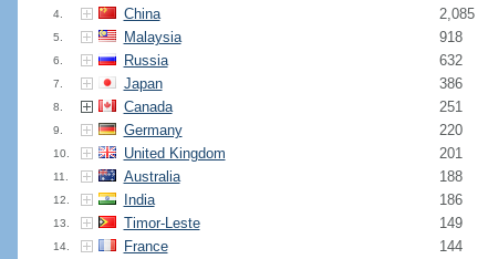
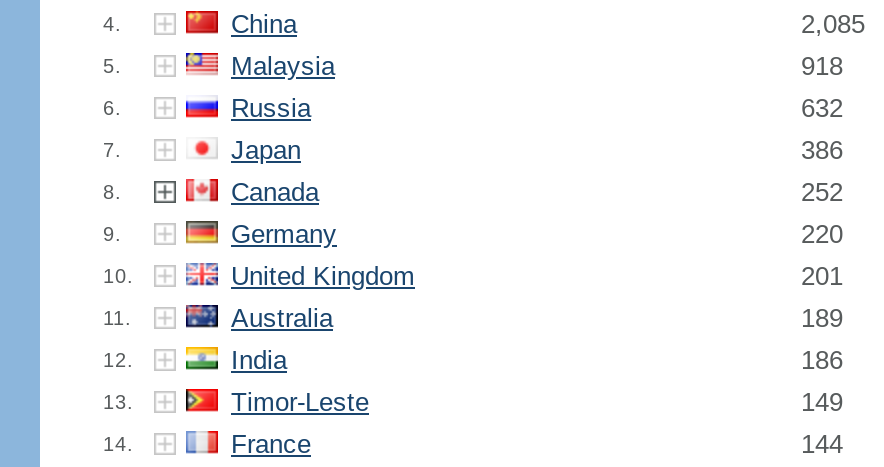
[439,99,462,115] 251 -> [801,177,843,207] 252
[439,168,462,185] 188 -> [801,303,843,333] 189

